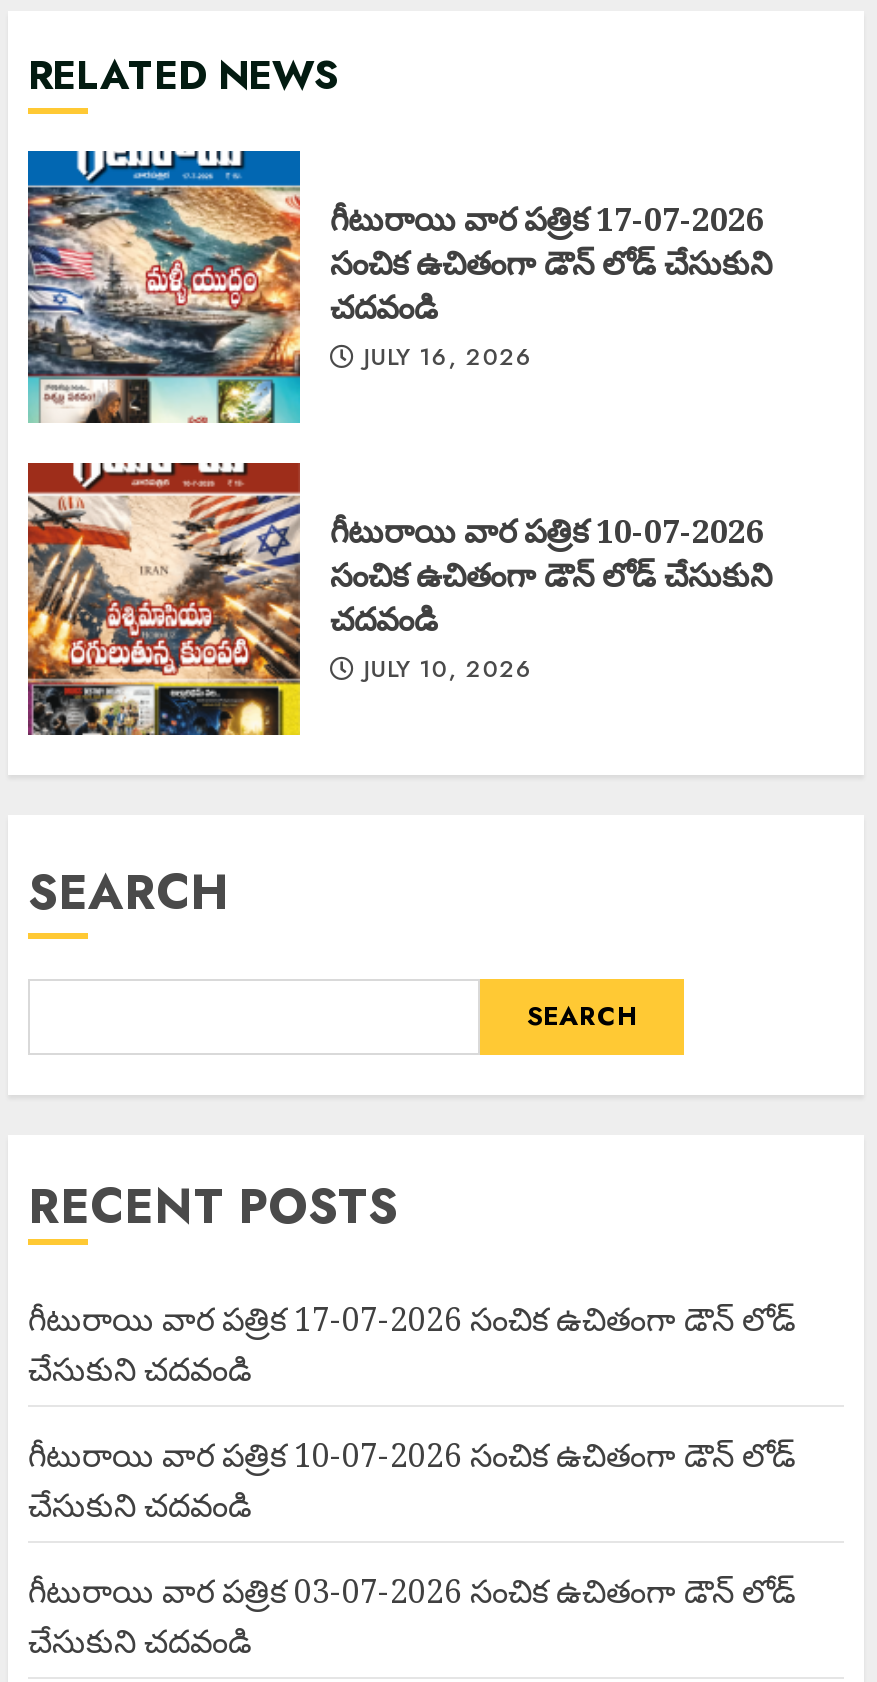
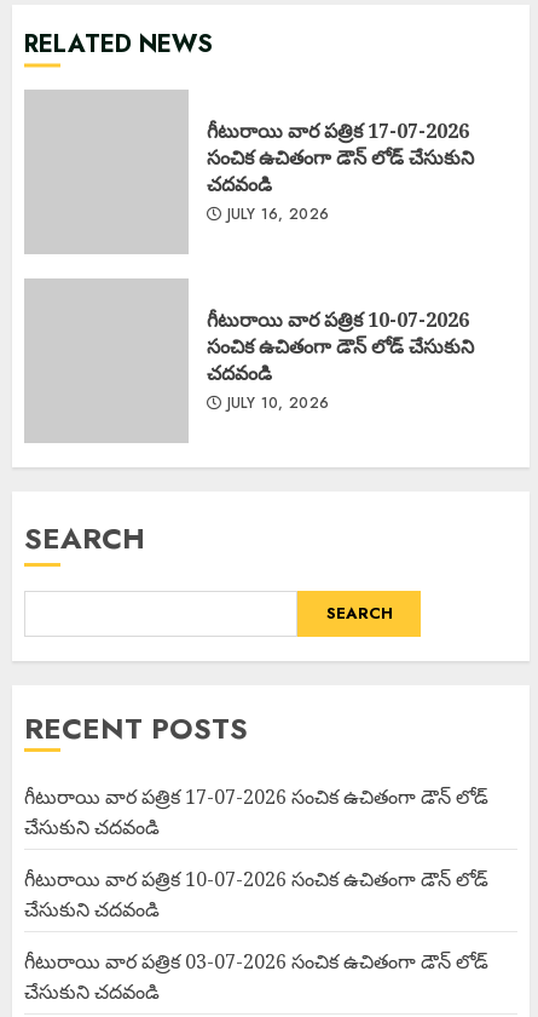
[26,149,302,425] [image] -> none
[26,461,302,737] [image] -> none

